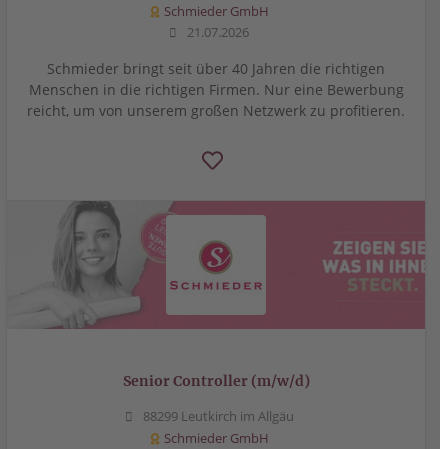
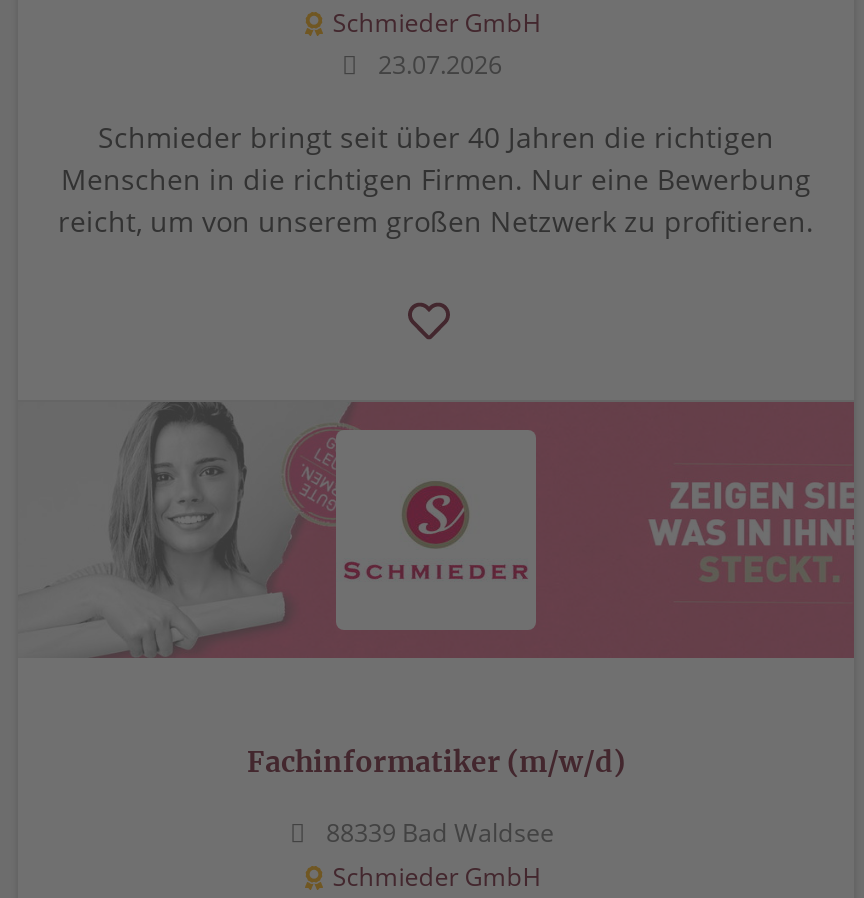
[184,23,249,40] 21.07.2026 -> [372,47,502,81] 23.07.2026
[122,371,309,389] Senior Controller (m/w/d) -> [247,743,625,779] Fachinformatiker (m/w/d)
[139,407,293,424] 88299 Leutkirch im Allgäu -> [320,815,554,849] 88339 Bad Waldsee

